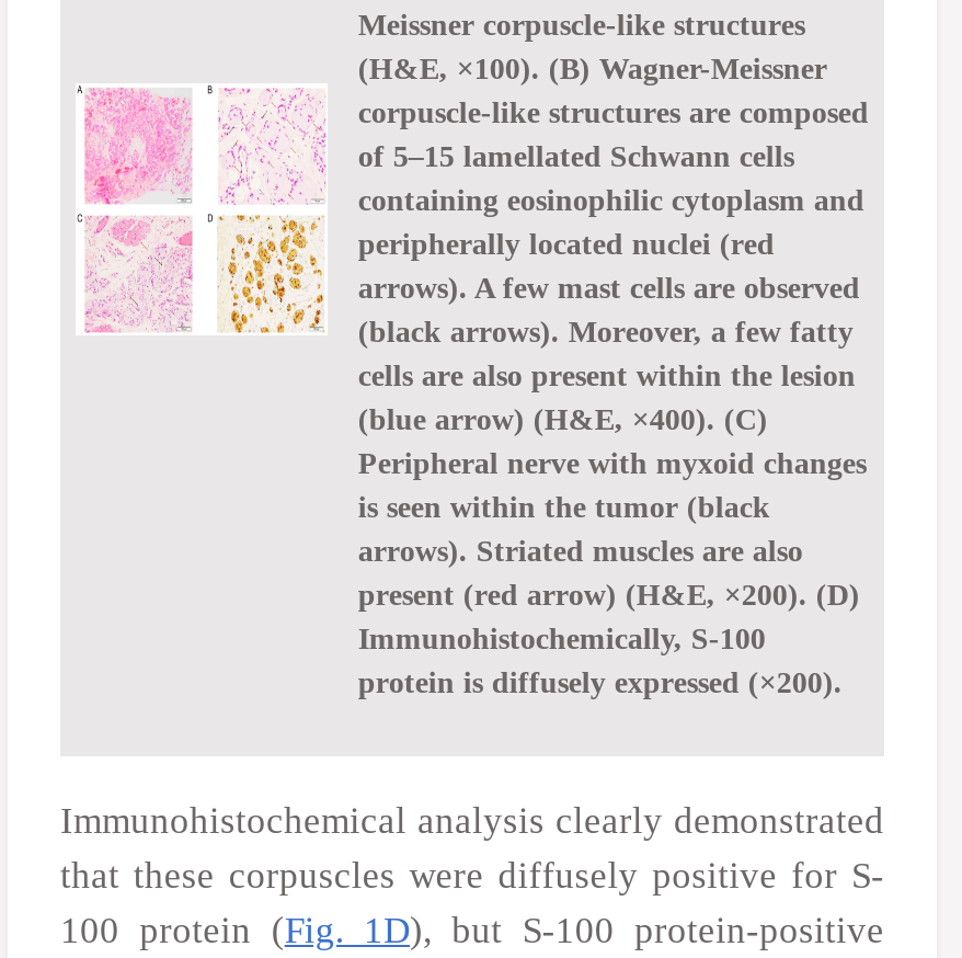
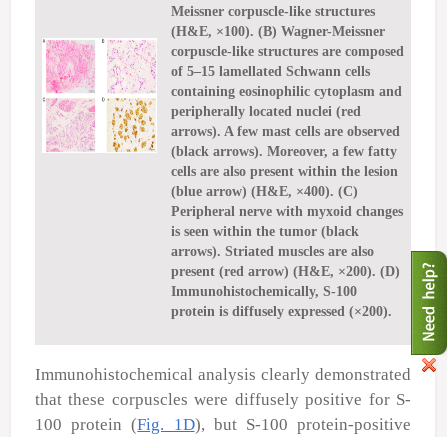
none -> [410,250,444,373] [image]

